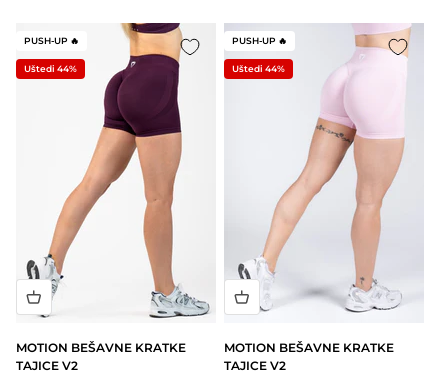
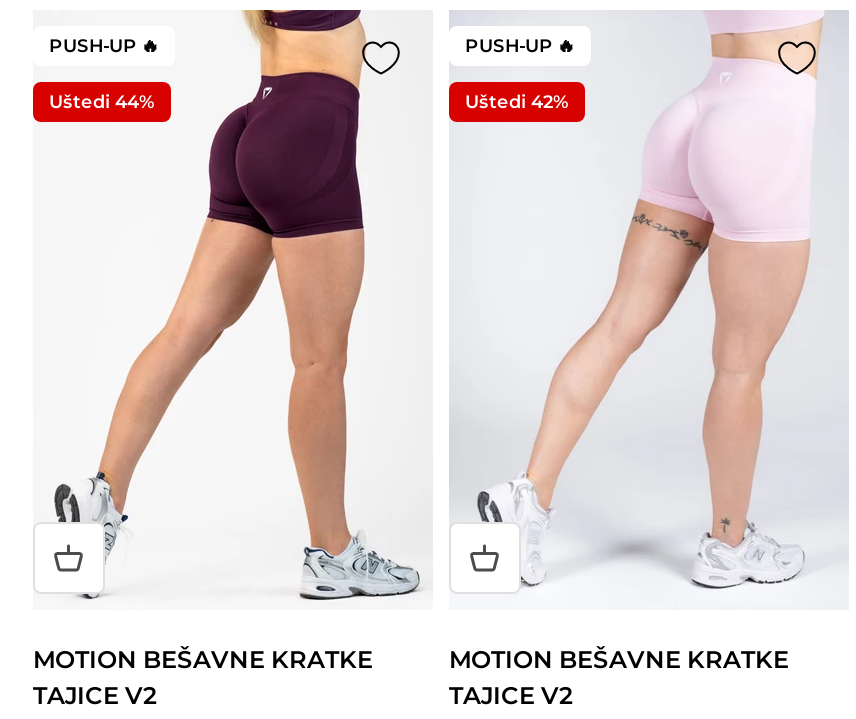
[232,63,285,74] Uštedi 44% -> [465,91,569,113] Uštedi 42%

